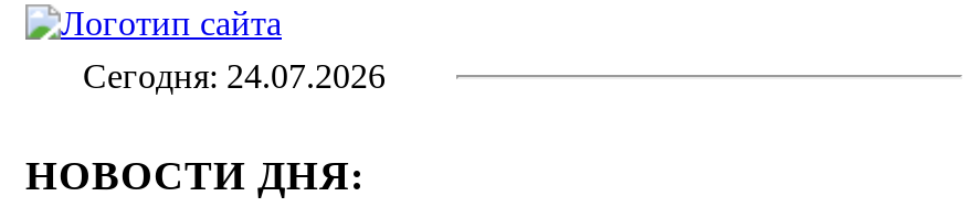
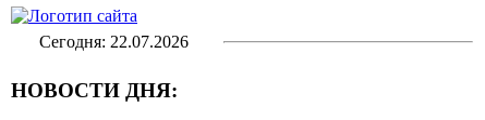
[83,57,386,95] Сегодня: 24.07.2026 -> [39,32,189,51] Сегодня: 22.07.2026

